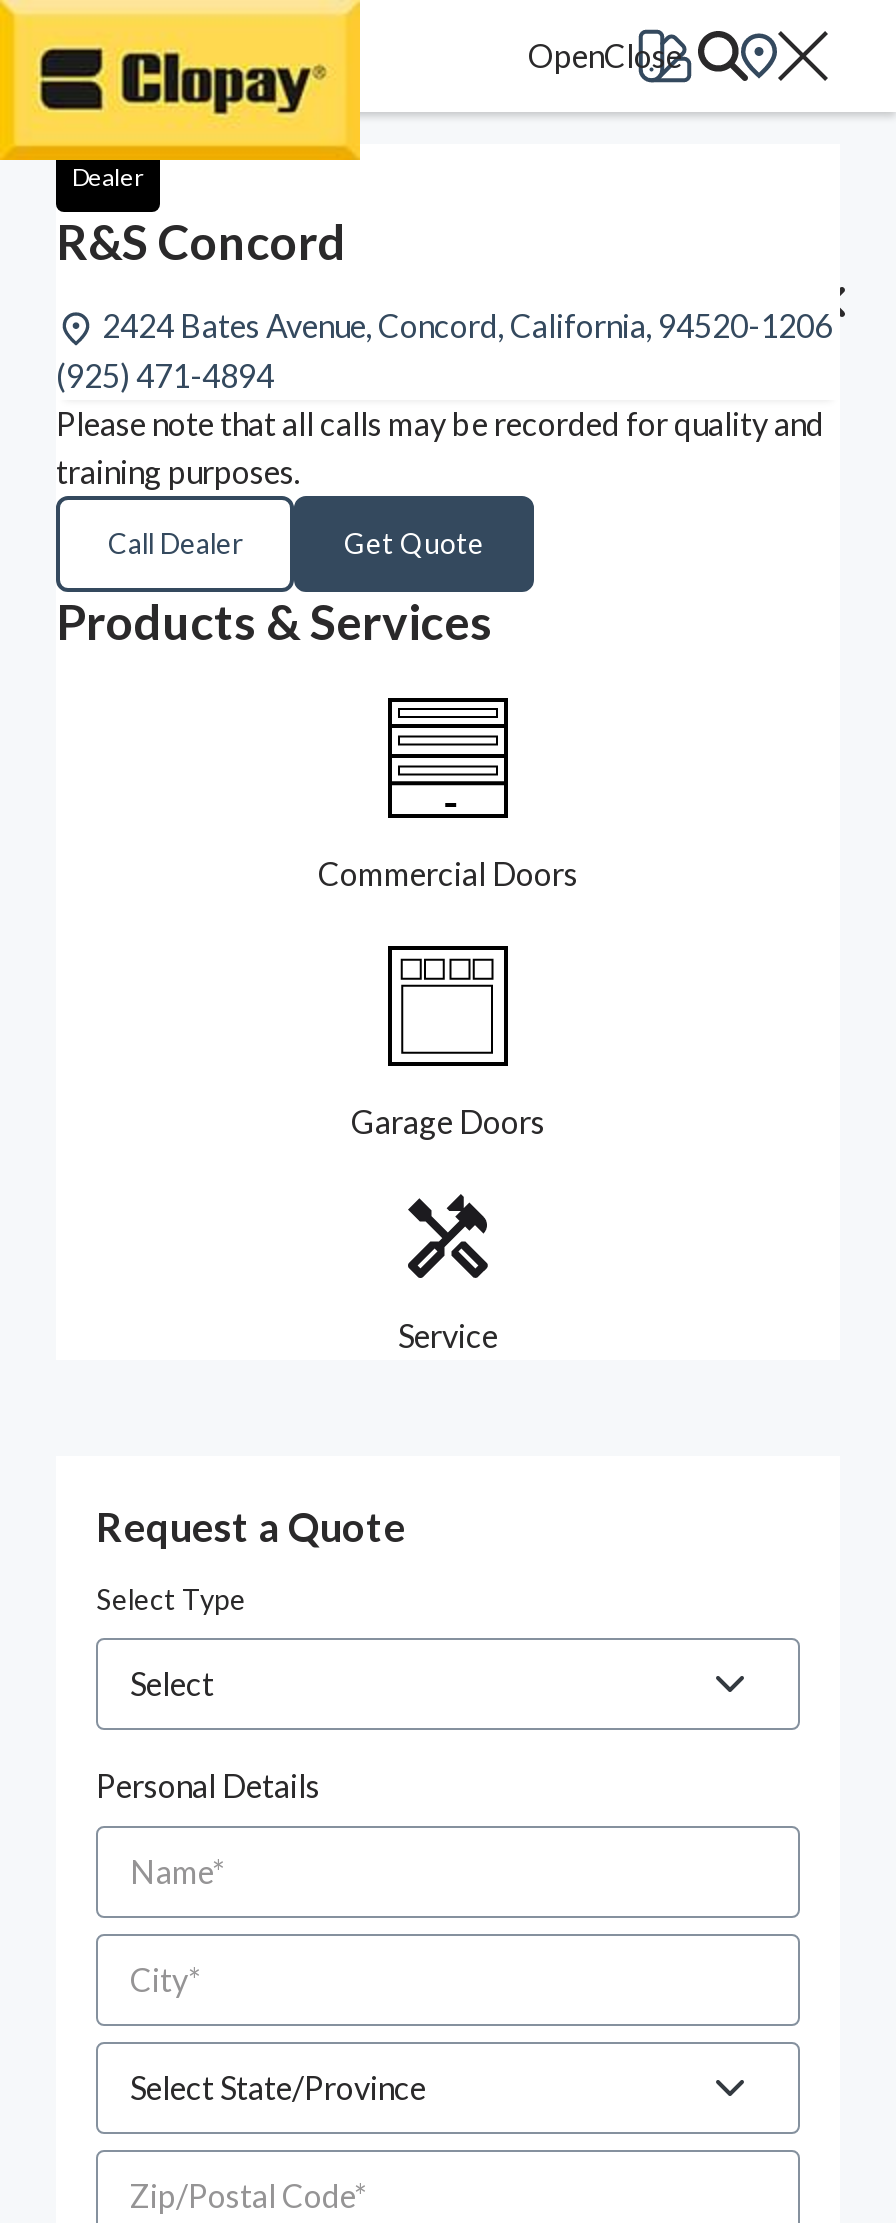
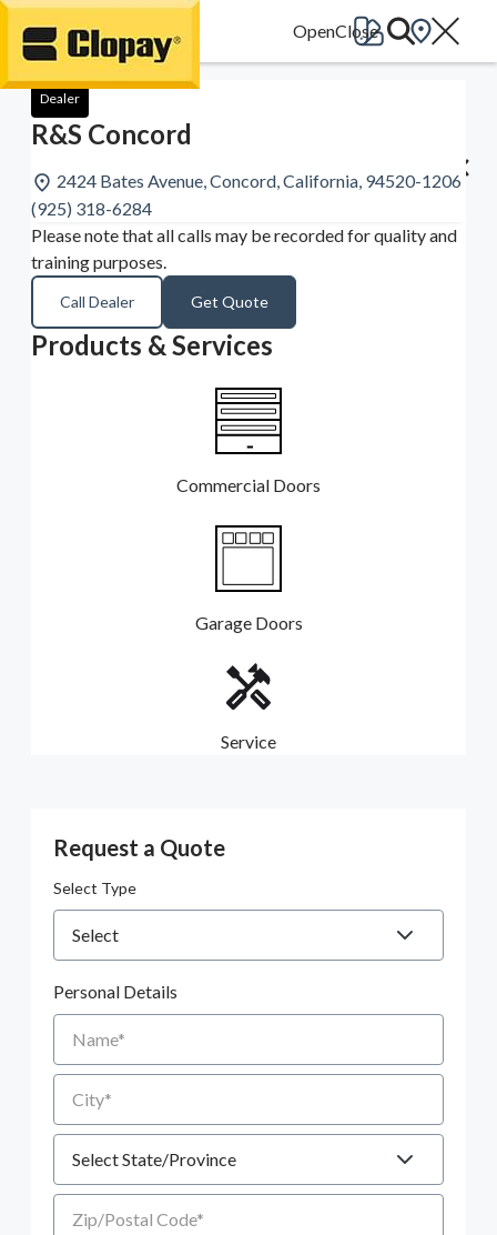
[56,357,274,395] (925) 471-4894 -> [31,198,152,219] (925) 318-6284

